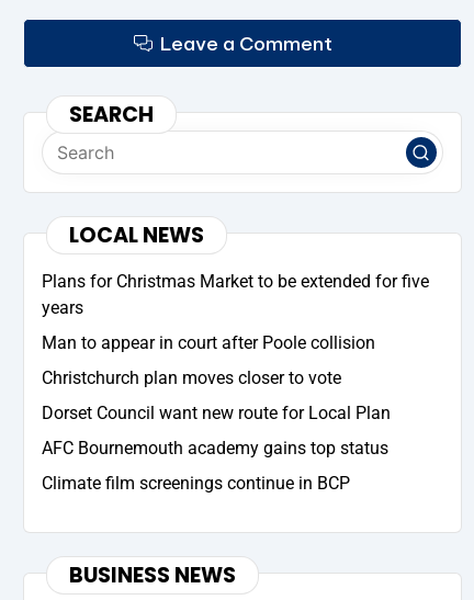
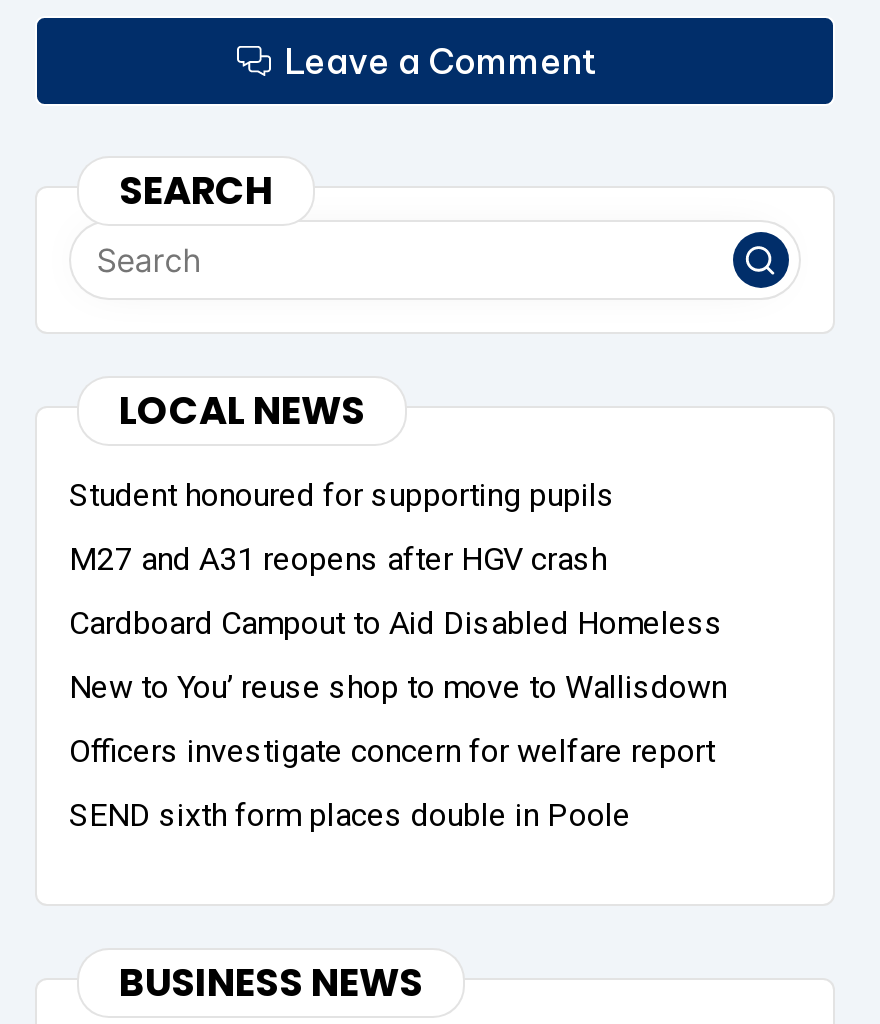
[42,271,429,319] Plans for Christmas Market to be extended for five | years -> [69,477,615,515] Student honoured for supporting pupils
[42,333,375,354] Man to appear in court after Poole collision -> [69,541,607,579] M27 and A31 reopens after HGV crash
[42,368,341,389] Christchurch plan moves closer to vote -> [69,605,723,643] Cardboard Campout to Aid Disabled Homeless
[42,403,391,424] Dorset Council want new route for Local Plan -> [69,669,727,707] New to You’ reuse shop to move to Wallisdown
[42,438,388,459] AFC Bournemouth academy gains top status -> [69,733,715,771] Officers investigate concern for welfare report
[42,473,350,494] Climate film screenings continue in BCP -> [69,797,631,835] SEND sixth form places double in Poole

